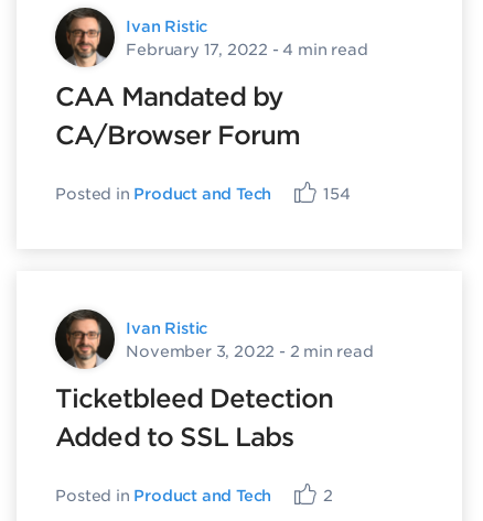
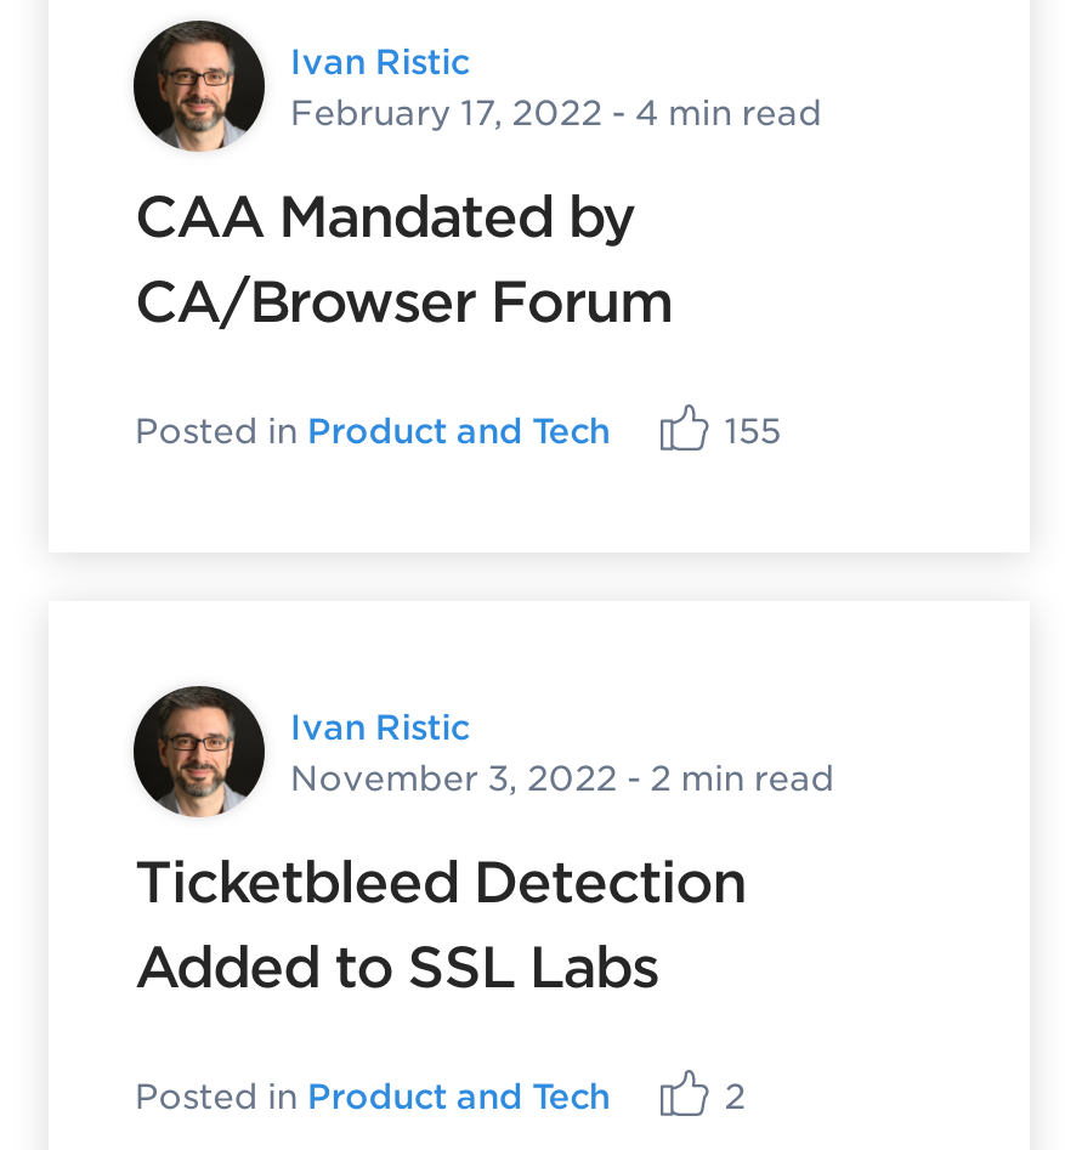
[323,185,350,202] 154 -> [724,411,781,450] 155

